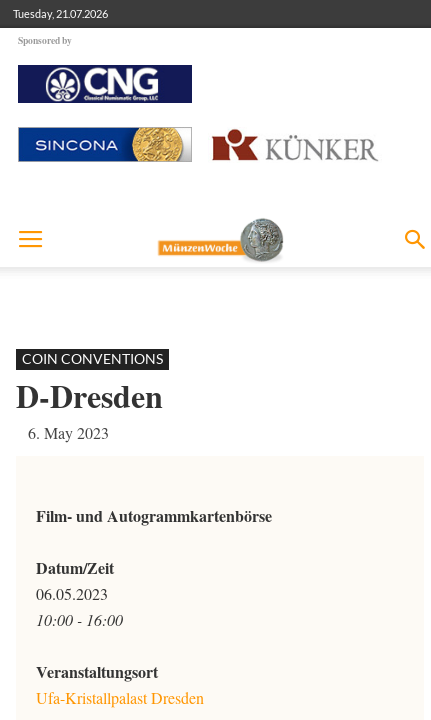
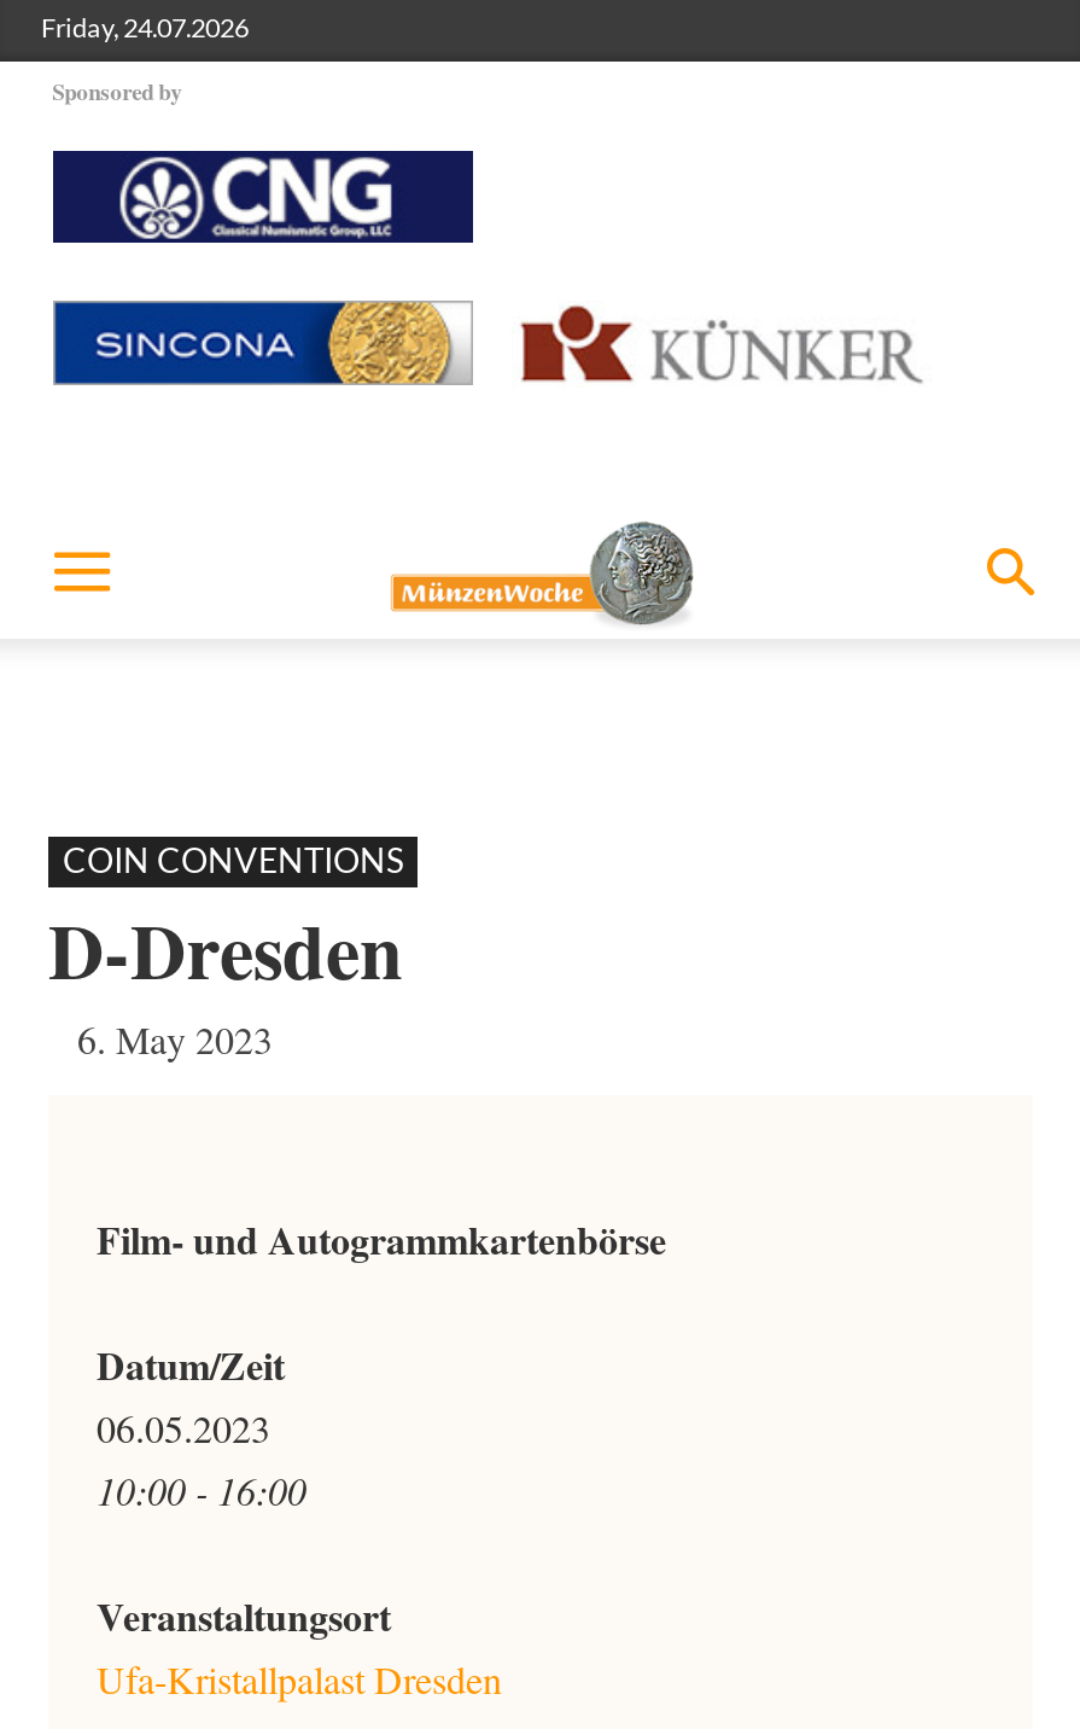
[13,7,108,20] Tuesday, 21.07.2026 -> [41,11,249,42] Friday, 24.07.2026

